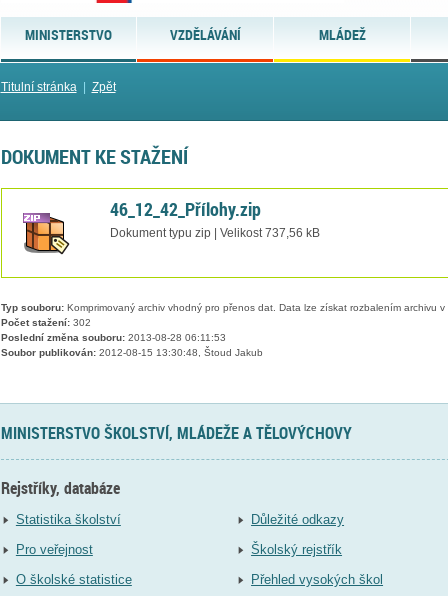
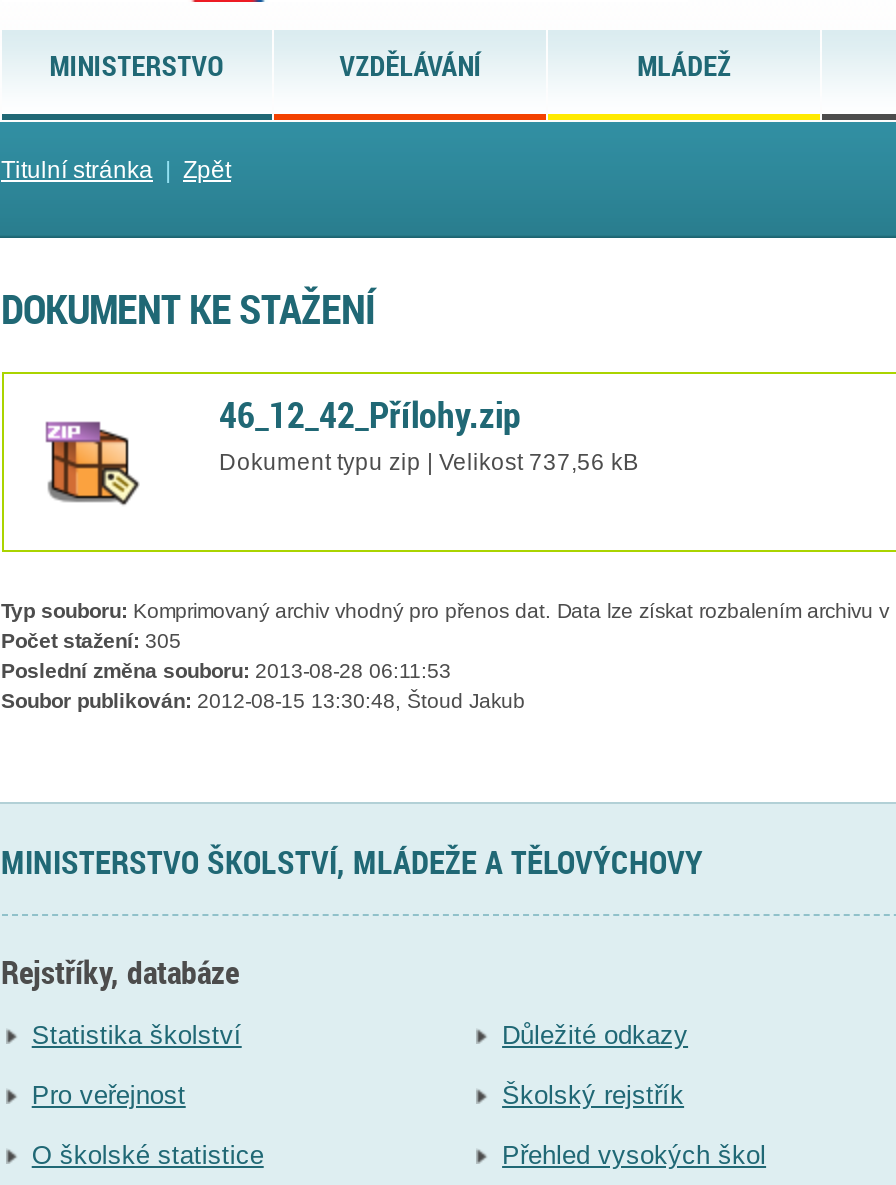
[0,317,90,328] Počet stažení: 302 -> [1,631,181,653] Počet stažení: 305

